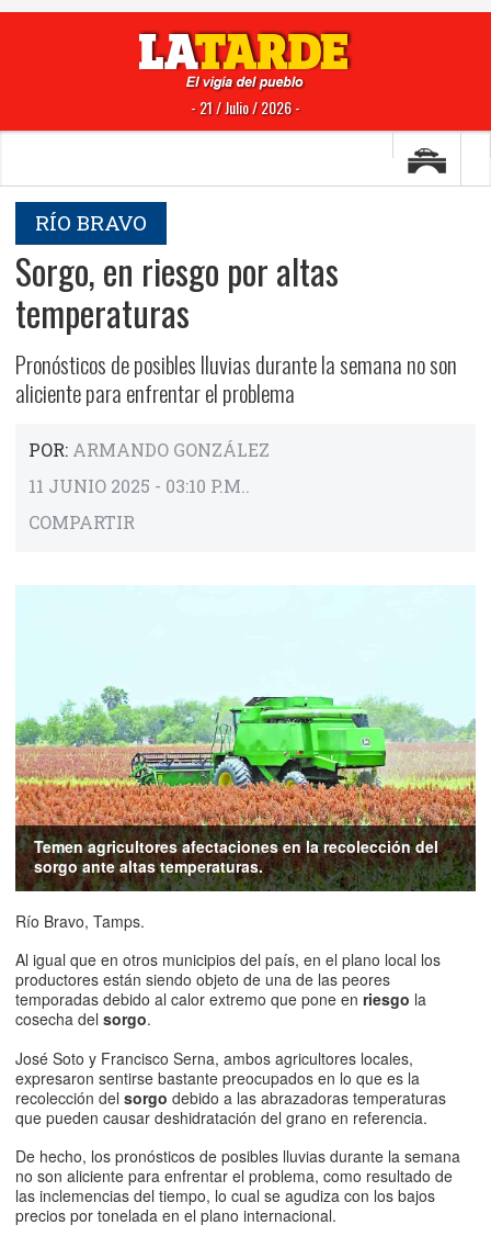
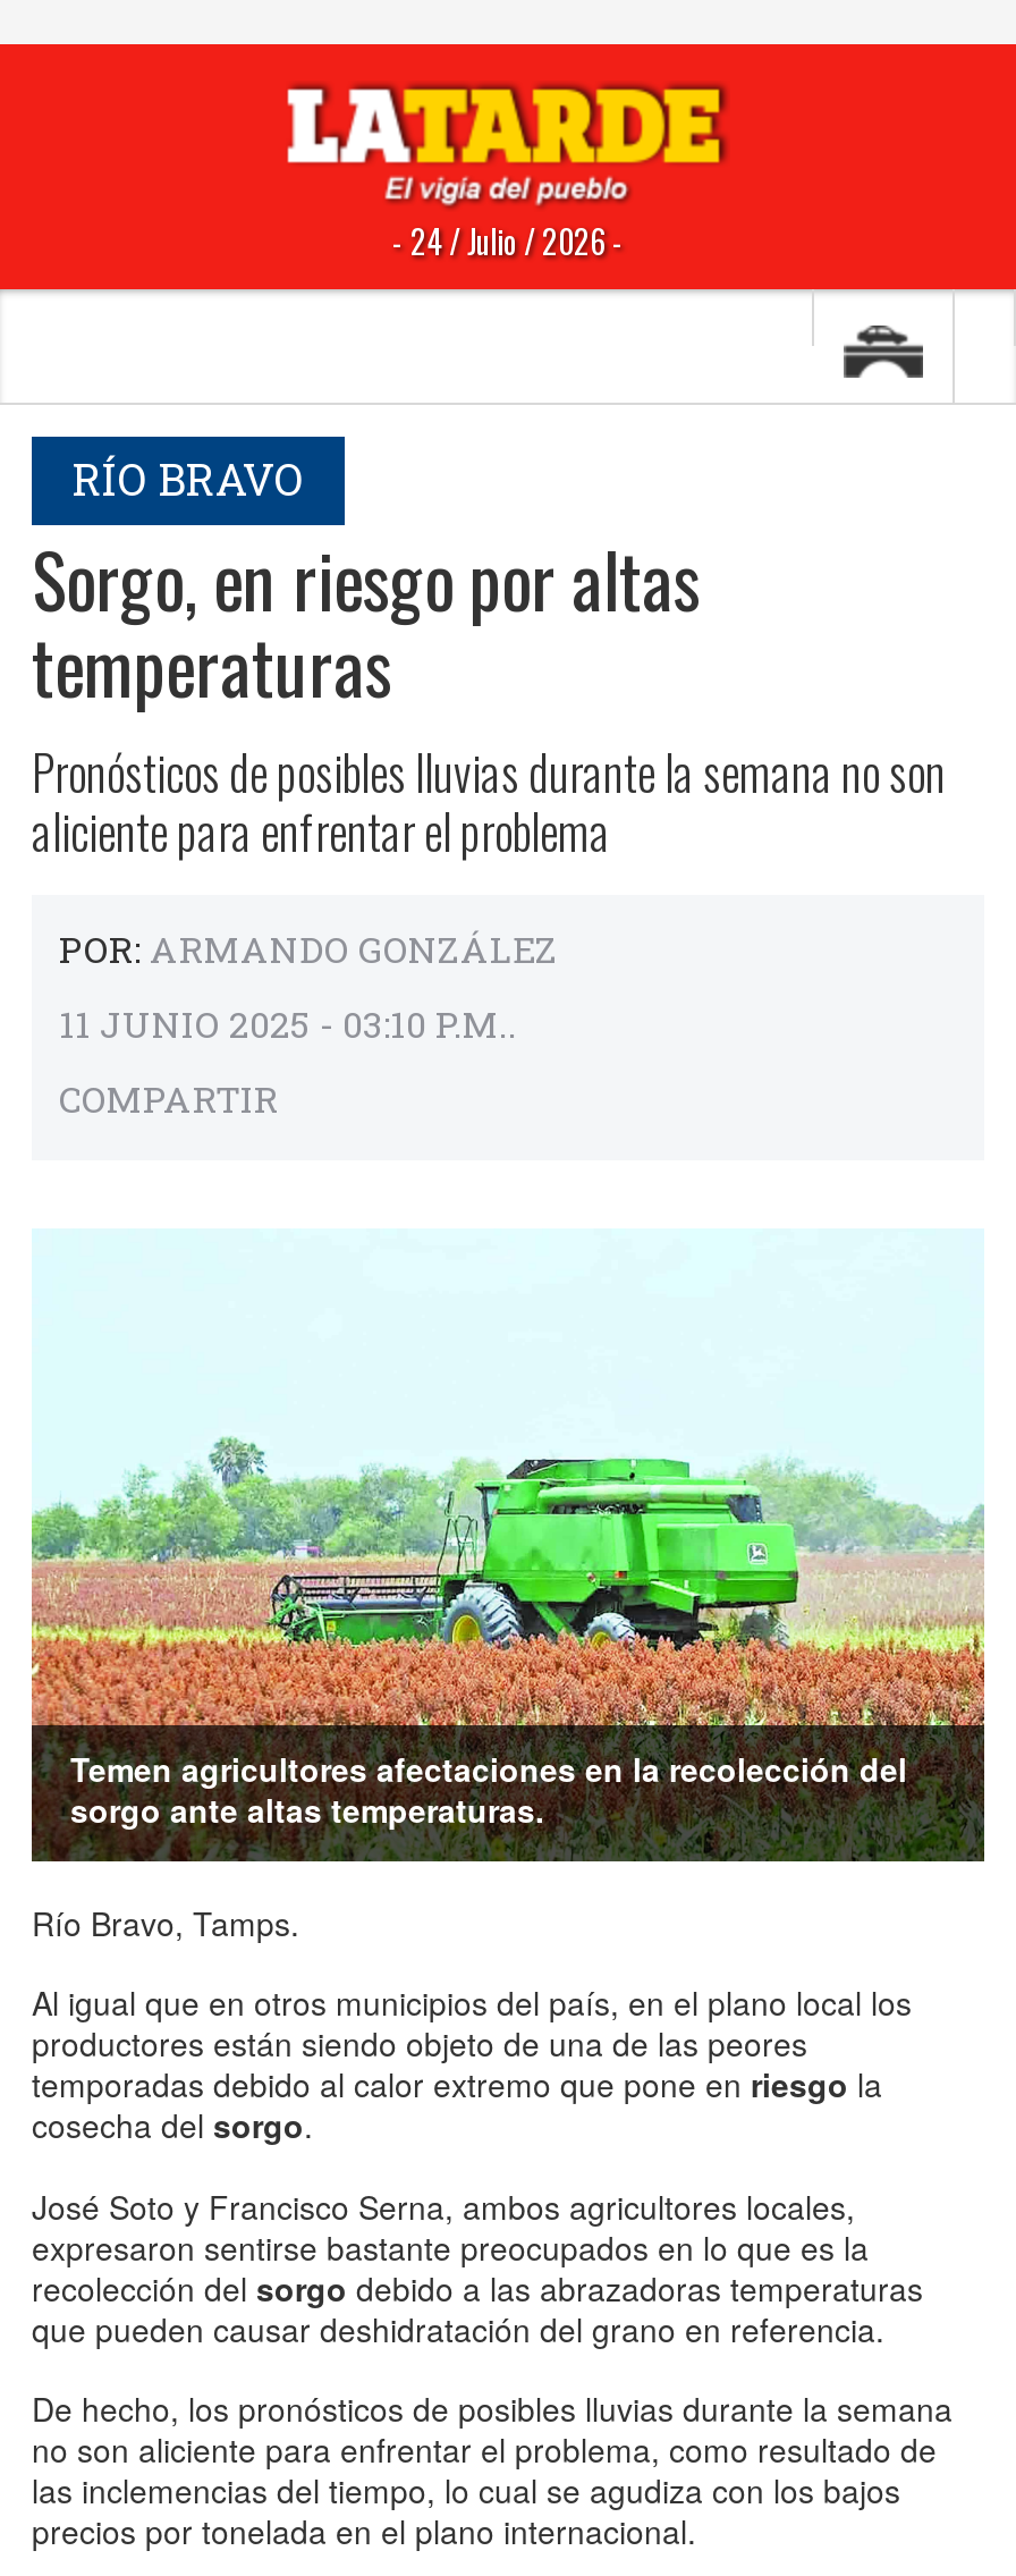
[191,95,300,119] - 21 / Julio / 2026 - -> [392,217,624,264] - 24 / Julio / 2026 -

